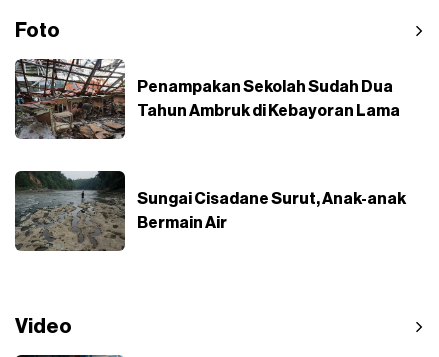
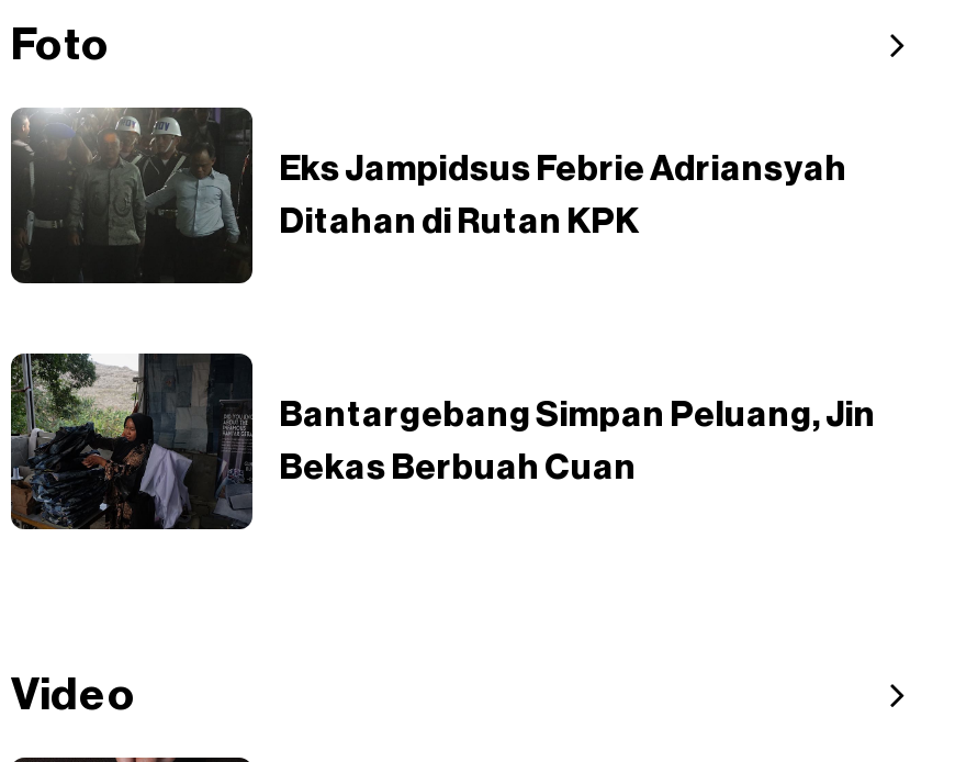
[15,58,393,140] [image] | Penampakan Sekolah Sudah Dua -> [11,105,847,283] [image] | Eks Jampidsus Febrie Adriansyah
[137,103,400,119] Tahun Ambruk di Kebayoran Lama -> [279,205,639,240] Ditahan di Rutan KPK
[14,170,406,252] [image] | Sungai Cisadane Surut, Anak-anak -> [11,351,876,531] [image] | Bantargebang Simpan Peluang, Jin
[137,215,227,231] Bermain Air -> [279,451,637,486] Bekas Berbuah Cuan

